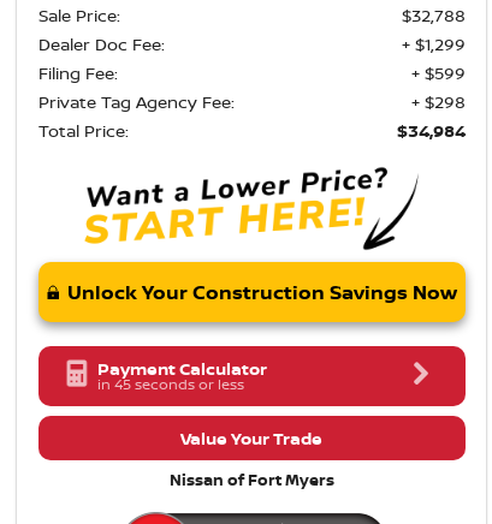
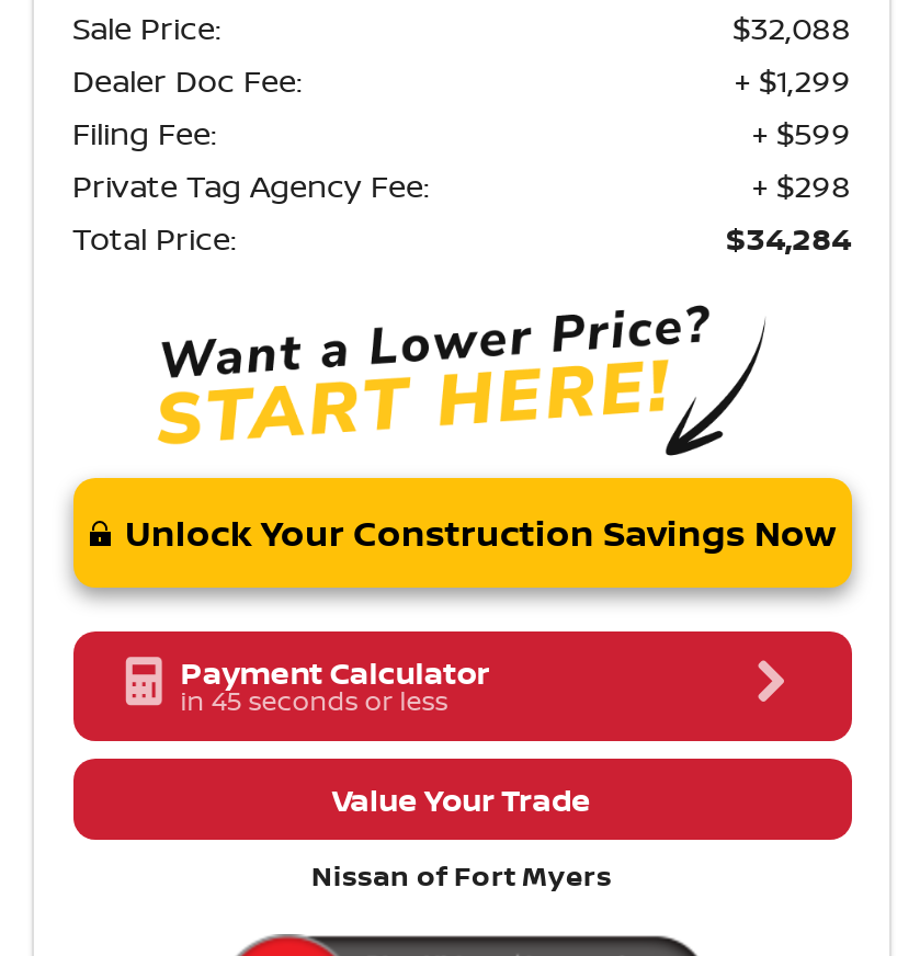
[401,3,465,26] $32,788 -> [732,6,851,48] $32,088
[396,119,465,141] $34,984 -> [726,216,851,258] $34,284

